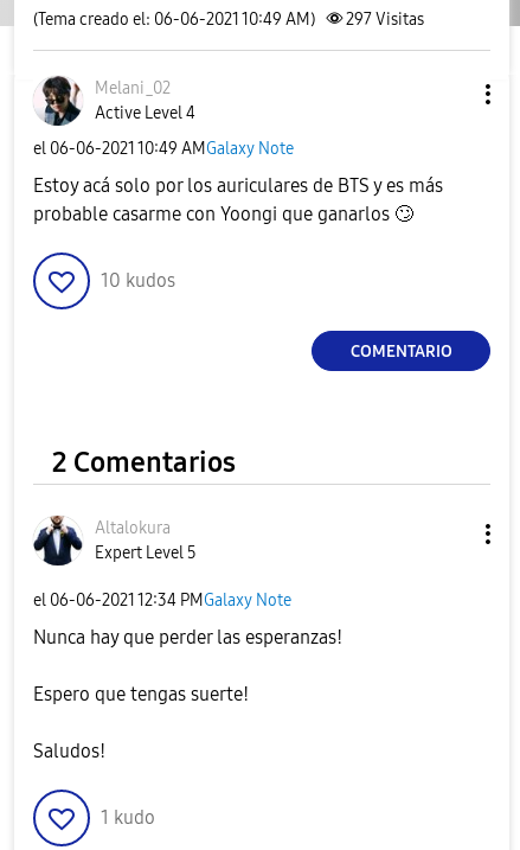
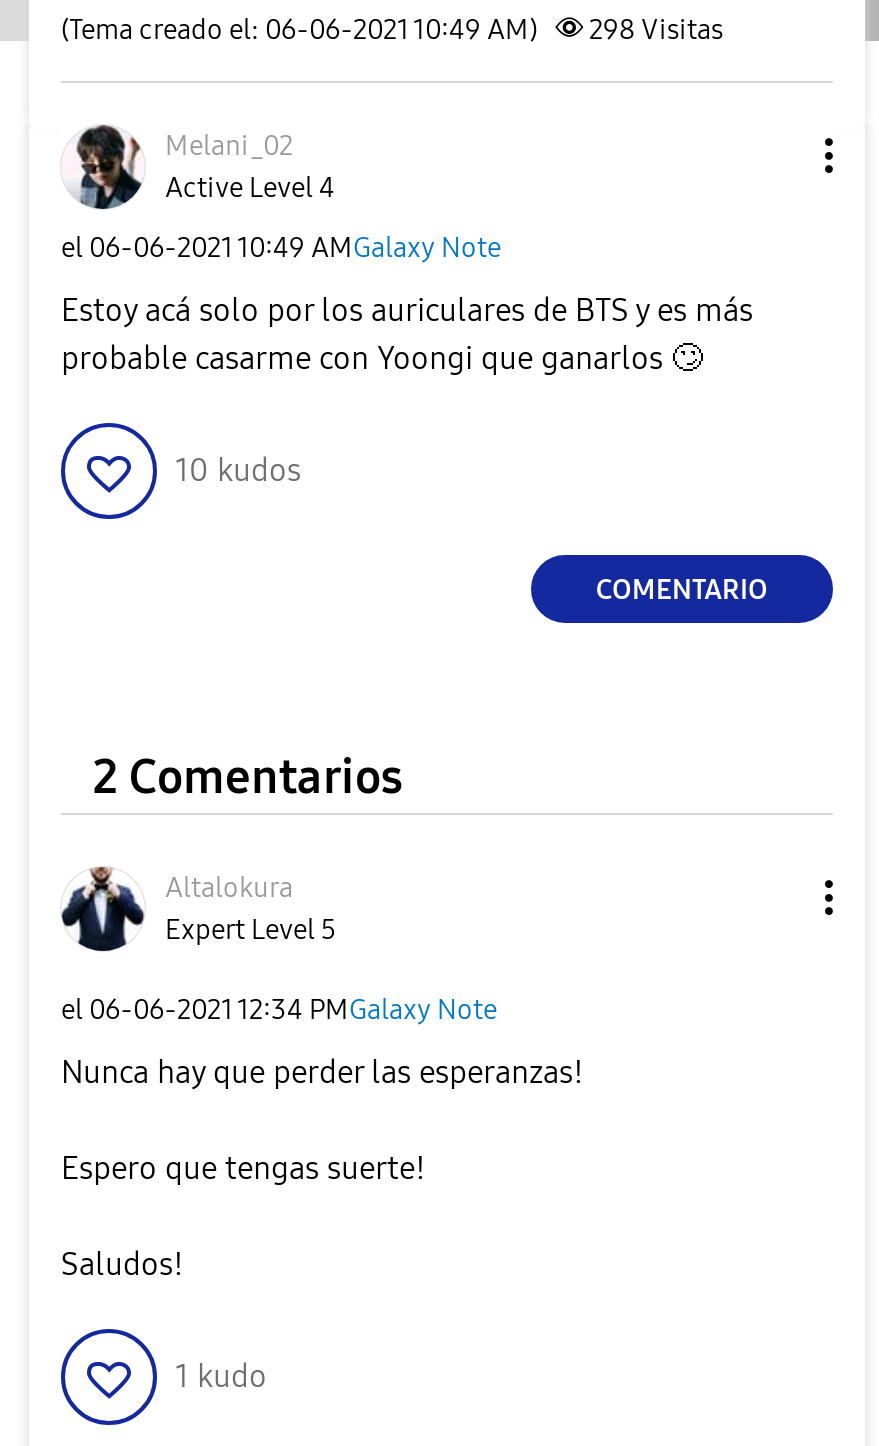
[33,9,424,30] (Tema creado el: 06-06-2021 10:49 AM) 297 Visitas -> [61,13,723,47] (Tema creado el: 06-06-2021 10:49 AM) 298 Visitas

